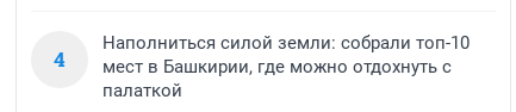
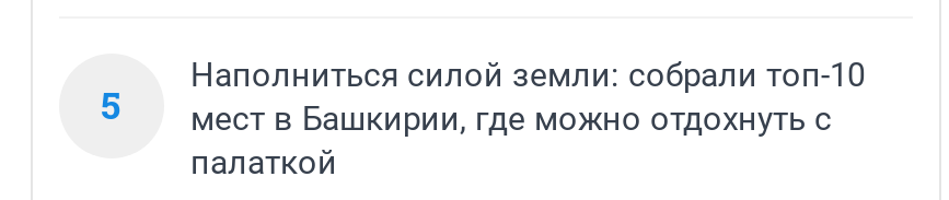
[53,46,452,78] 4 мест в Башкирии, где можно отдохнуть с -> [101,80,832,139] 5 мест в Башкирии, где можно отдохнуть с

